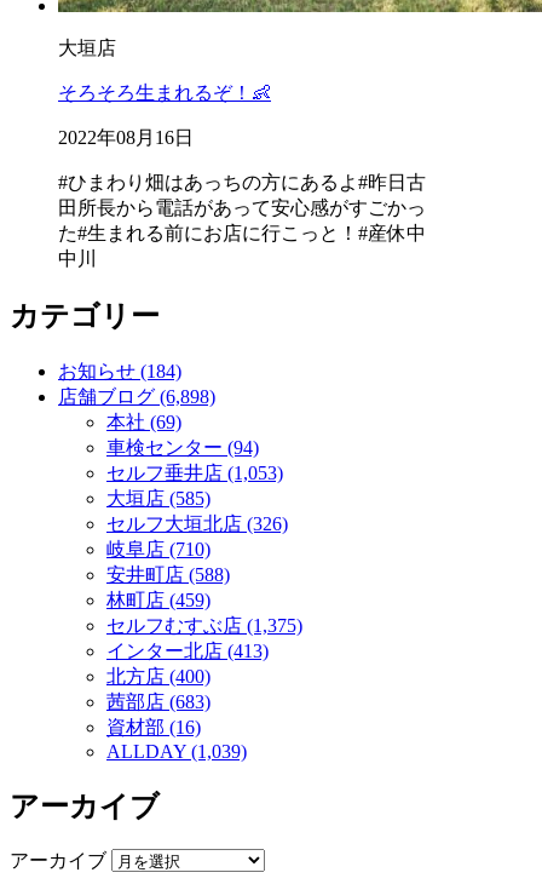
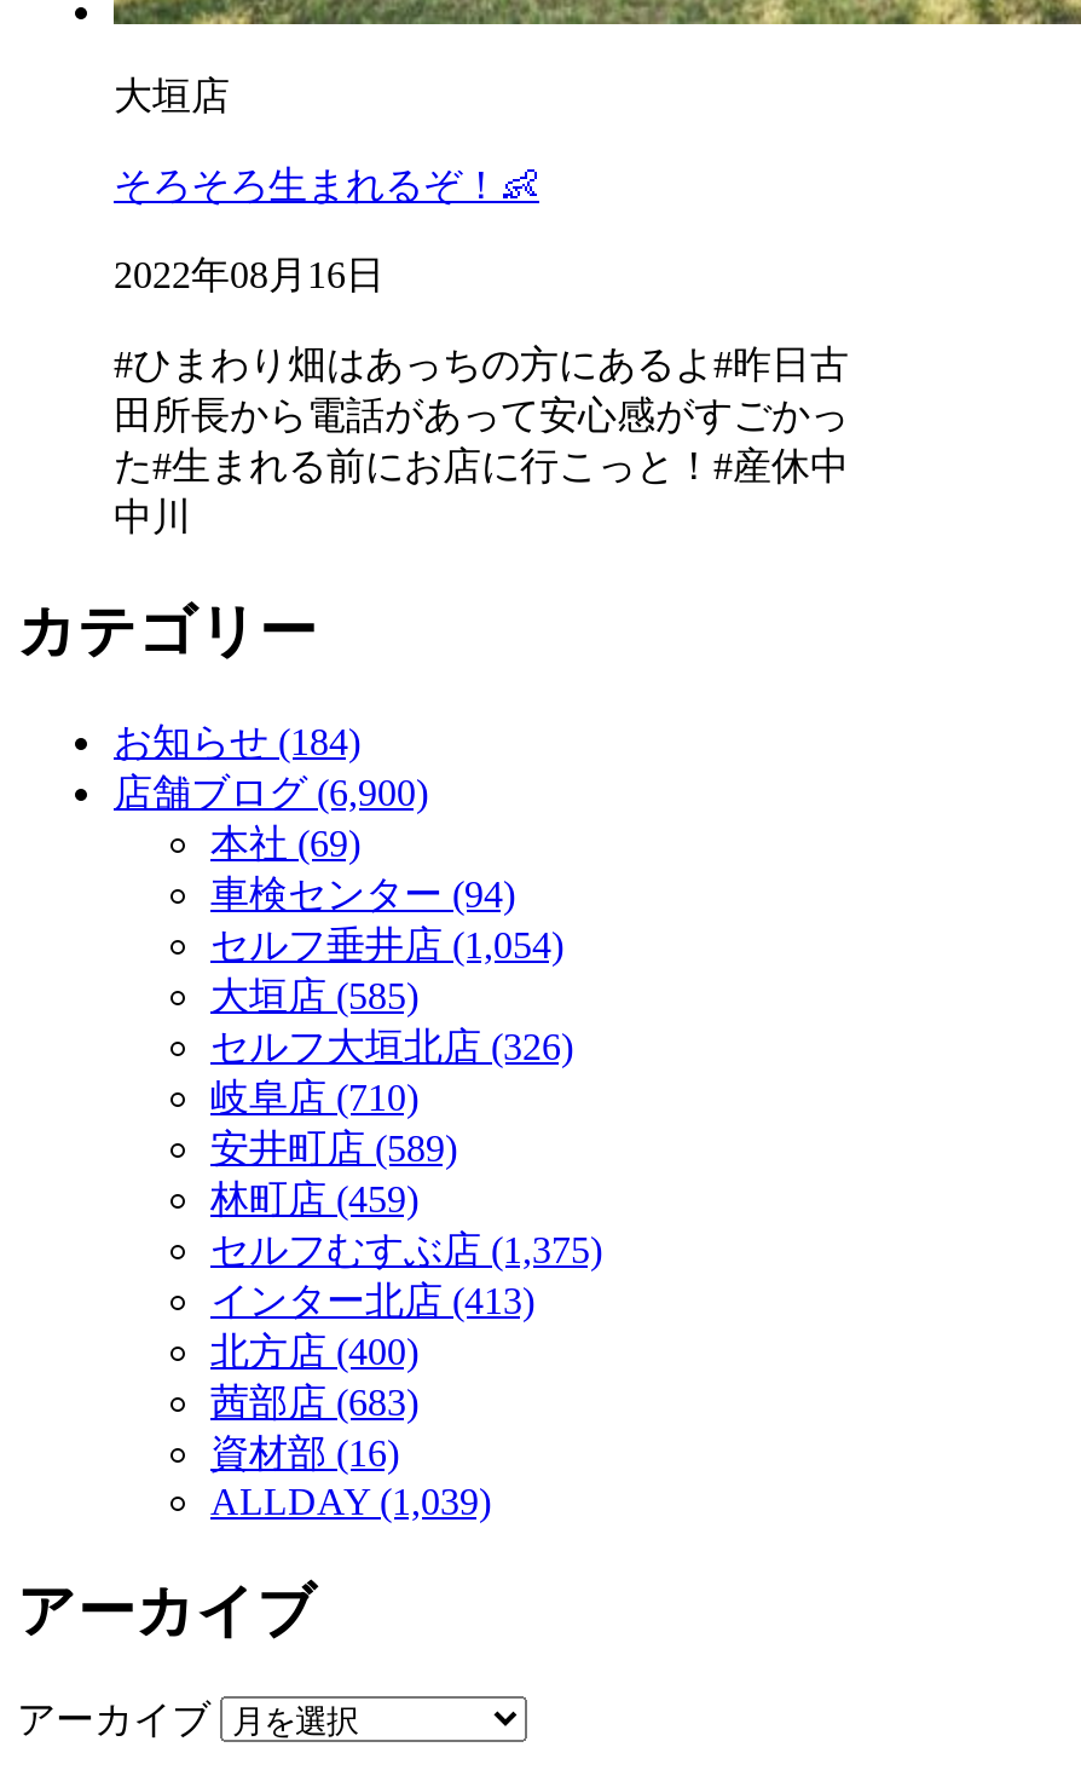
[58,386,215,406] 店舗ブログ (6,898) -> [114,771,428,812] 店舗ブログ (6,900)
[106,462,283,483] セルフ垂井店 (1,053) -> [210,923,563,964] セルフ垂井店 (1,054)
[106,564,230,584] 安井町店 (588) -> [210,1127,457,1168] 安井町店 (589)

